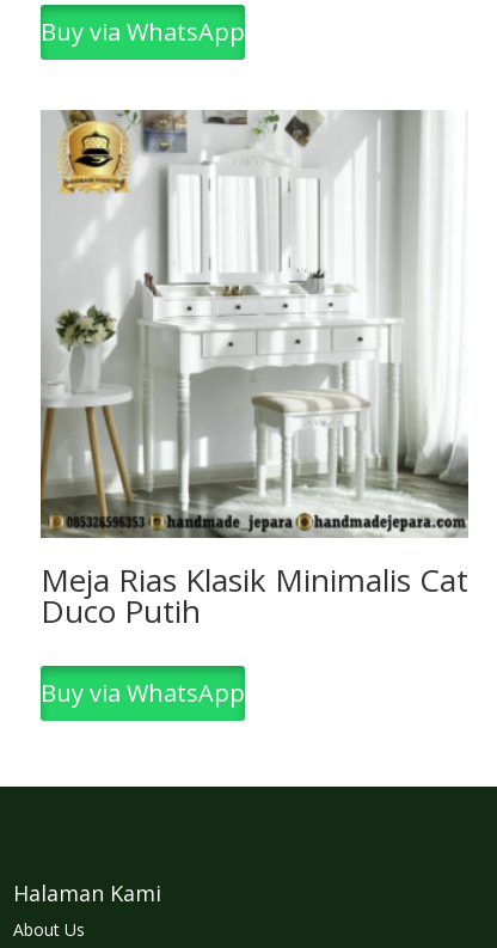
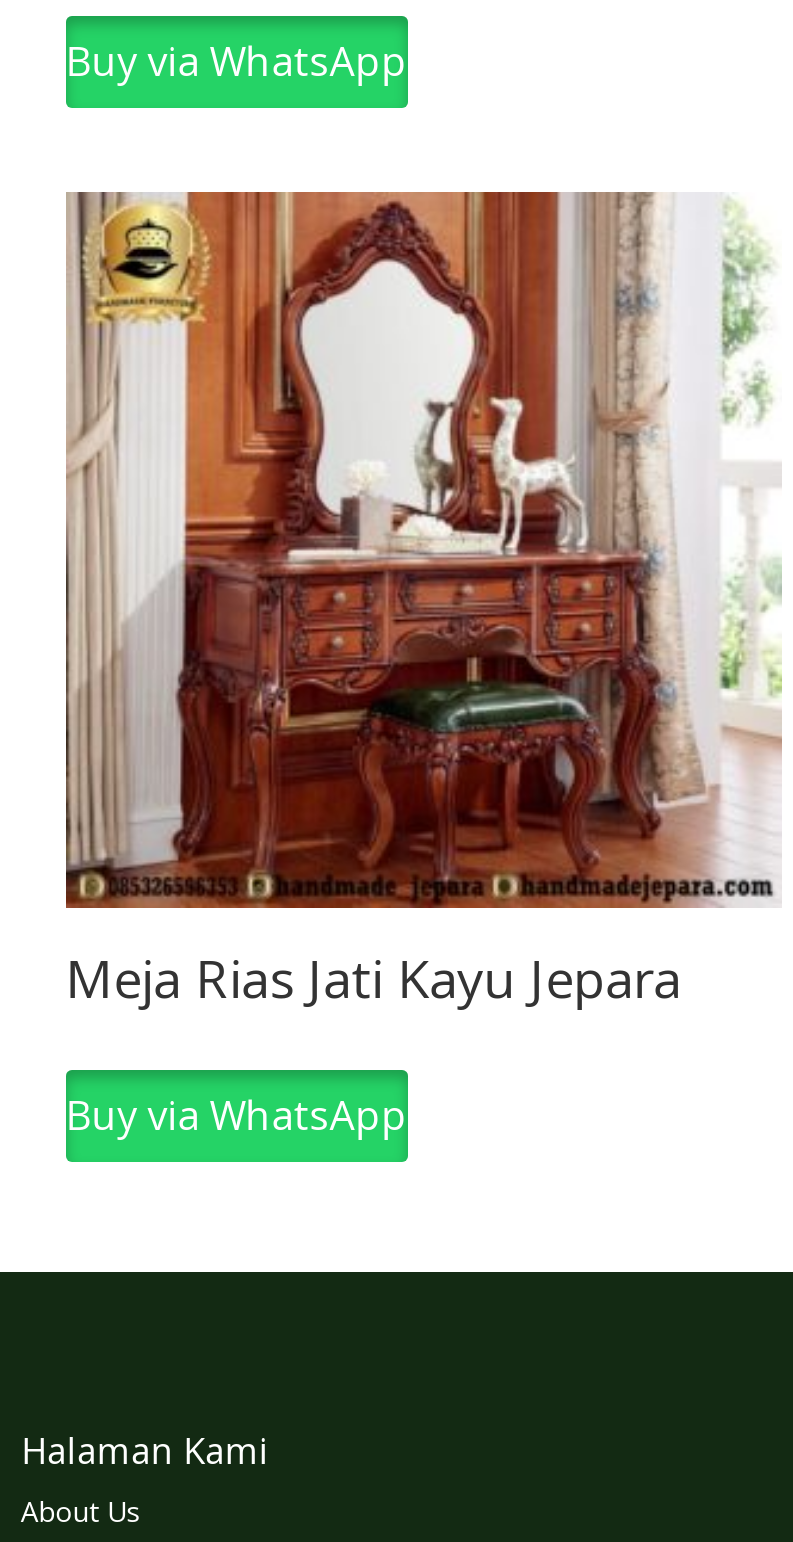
[40,110,470,632] [image] | Meja Rias Klasik Minimalis Cat | Duco Putih -> [66,190,782,1014] [image] | Meja Rias Jati Kayu Jepara

